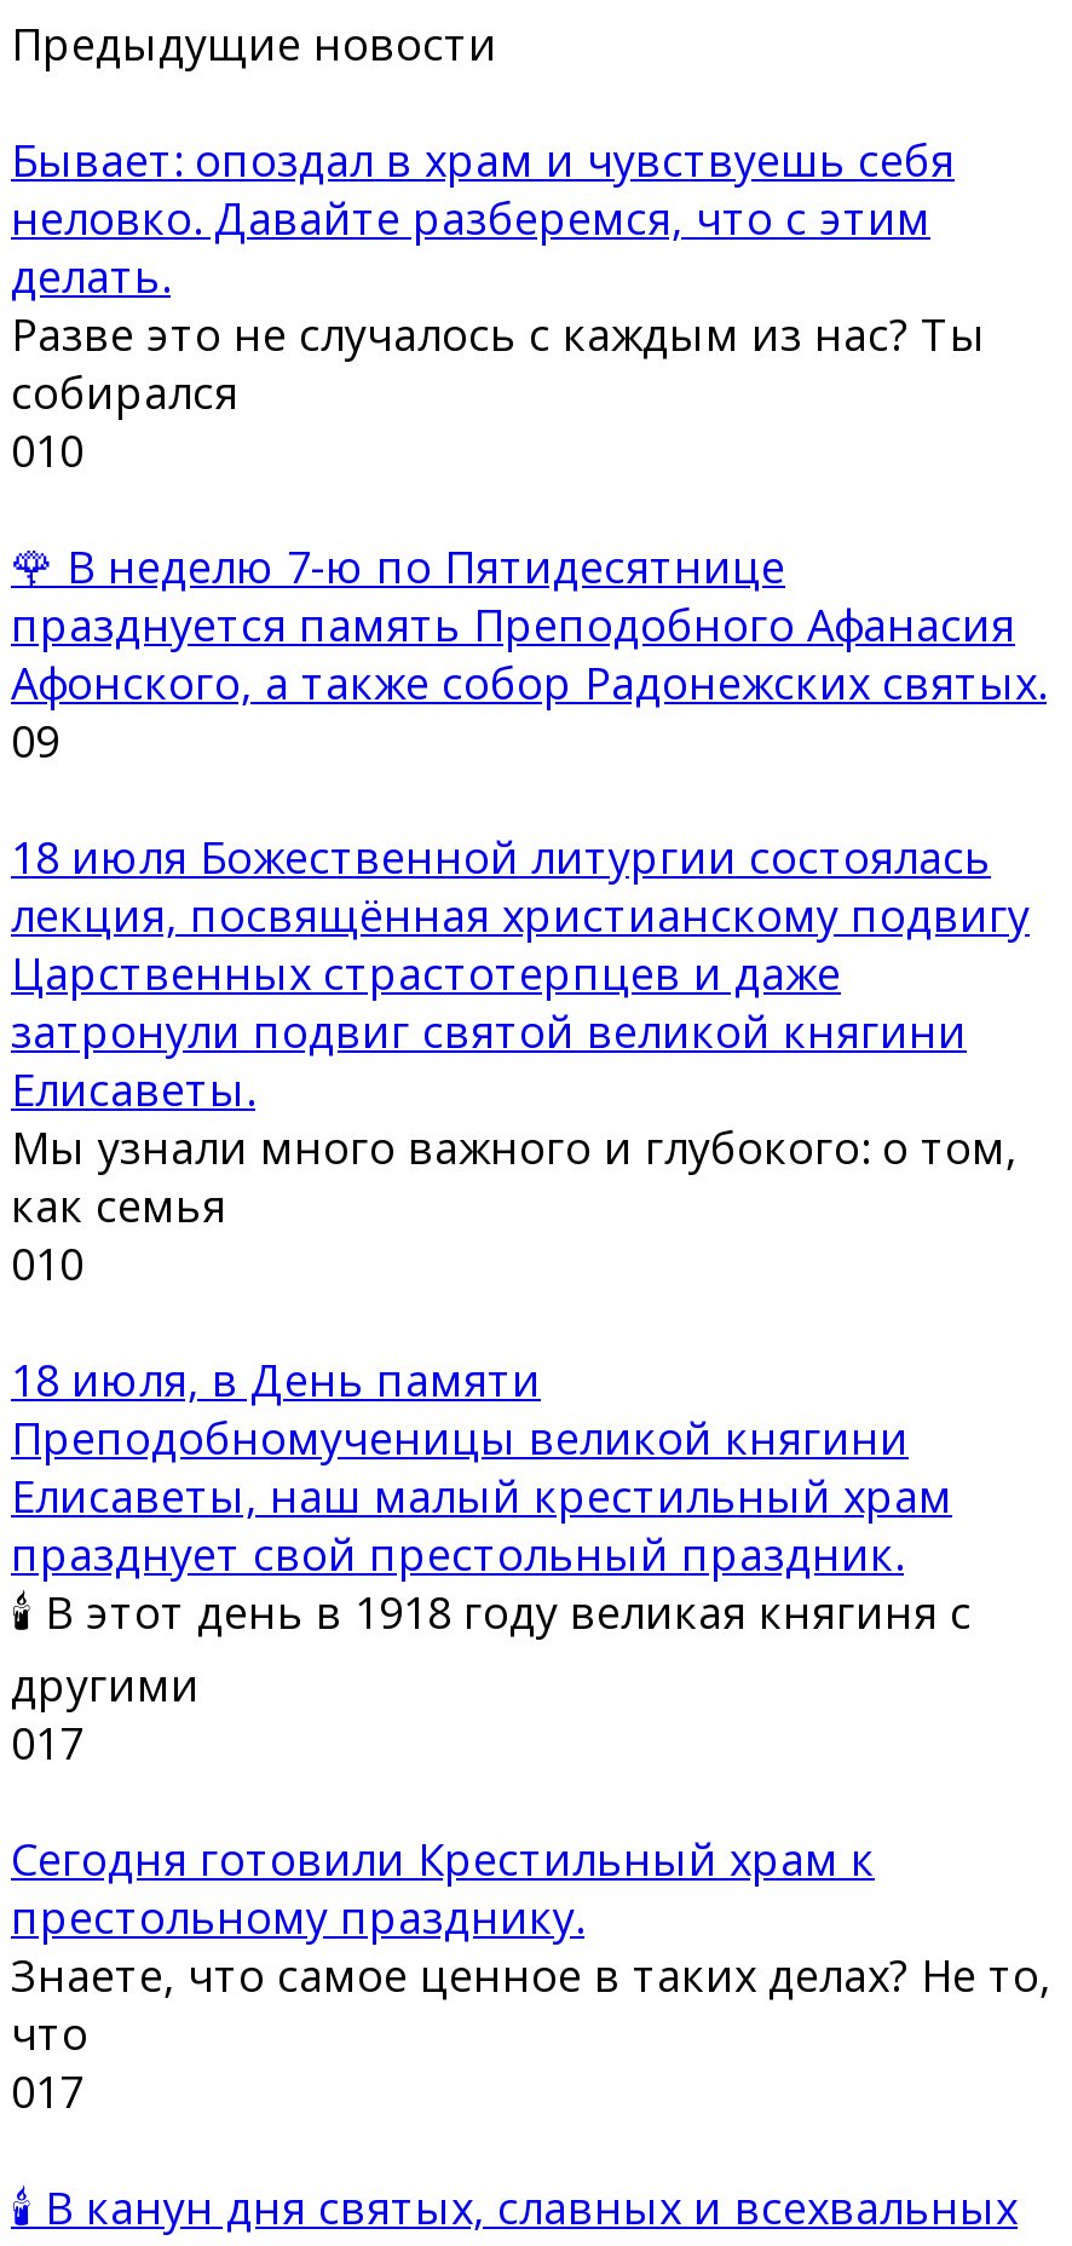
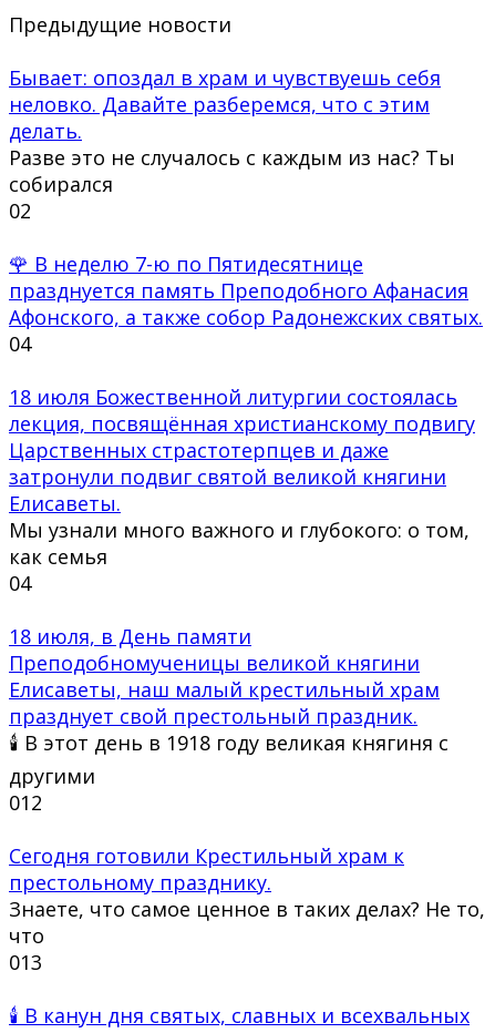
[11,421,83,479] 010 -> [9,197,31,224] 02
[11,711,59,769] 09 -> [9,330,31,357] 04
[11,1234,83,1292] 010 -> [9,569,31,596] 04
[11,1713,83,1771] 017 -> [9,789,42,816] 012
[11,2062,83,2120] 017 -> [9,949,42,975] 013

